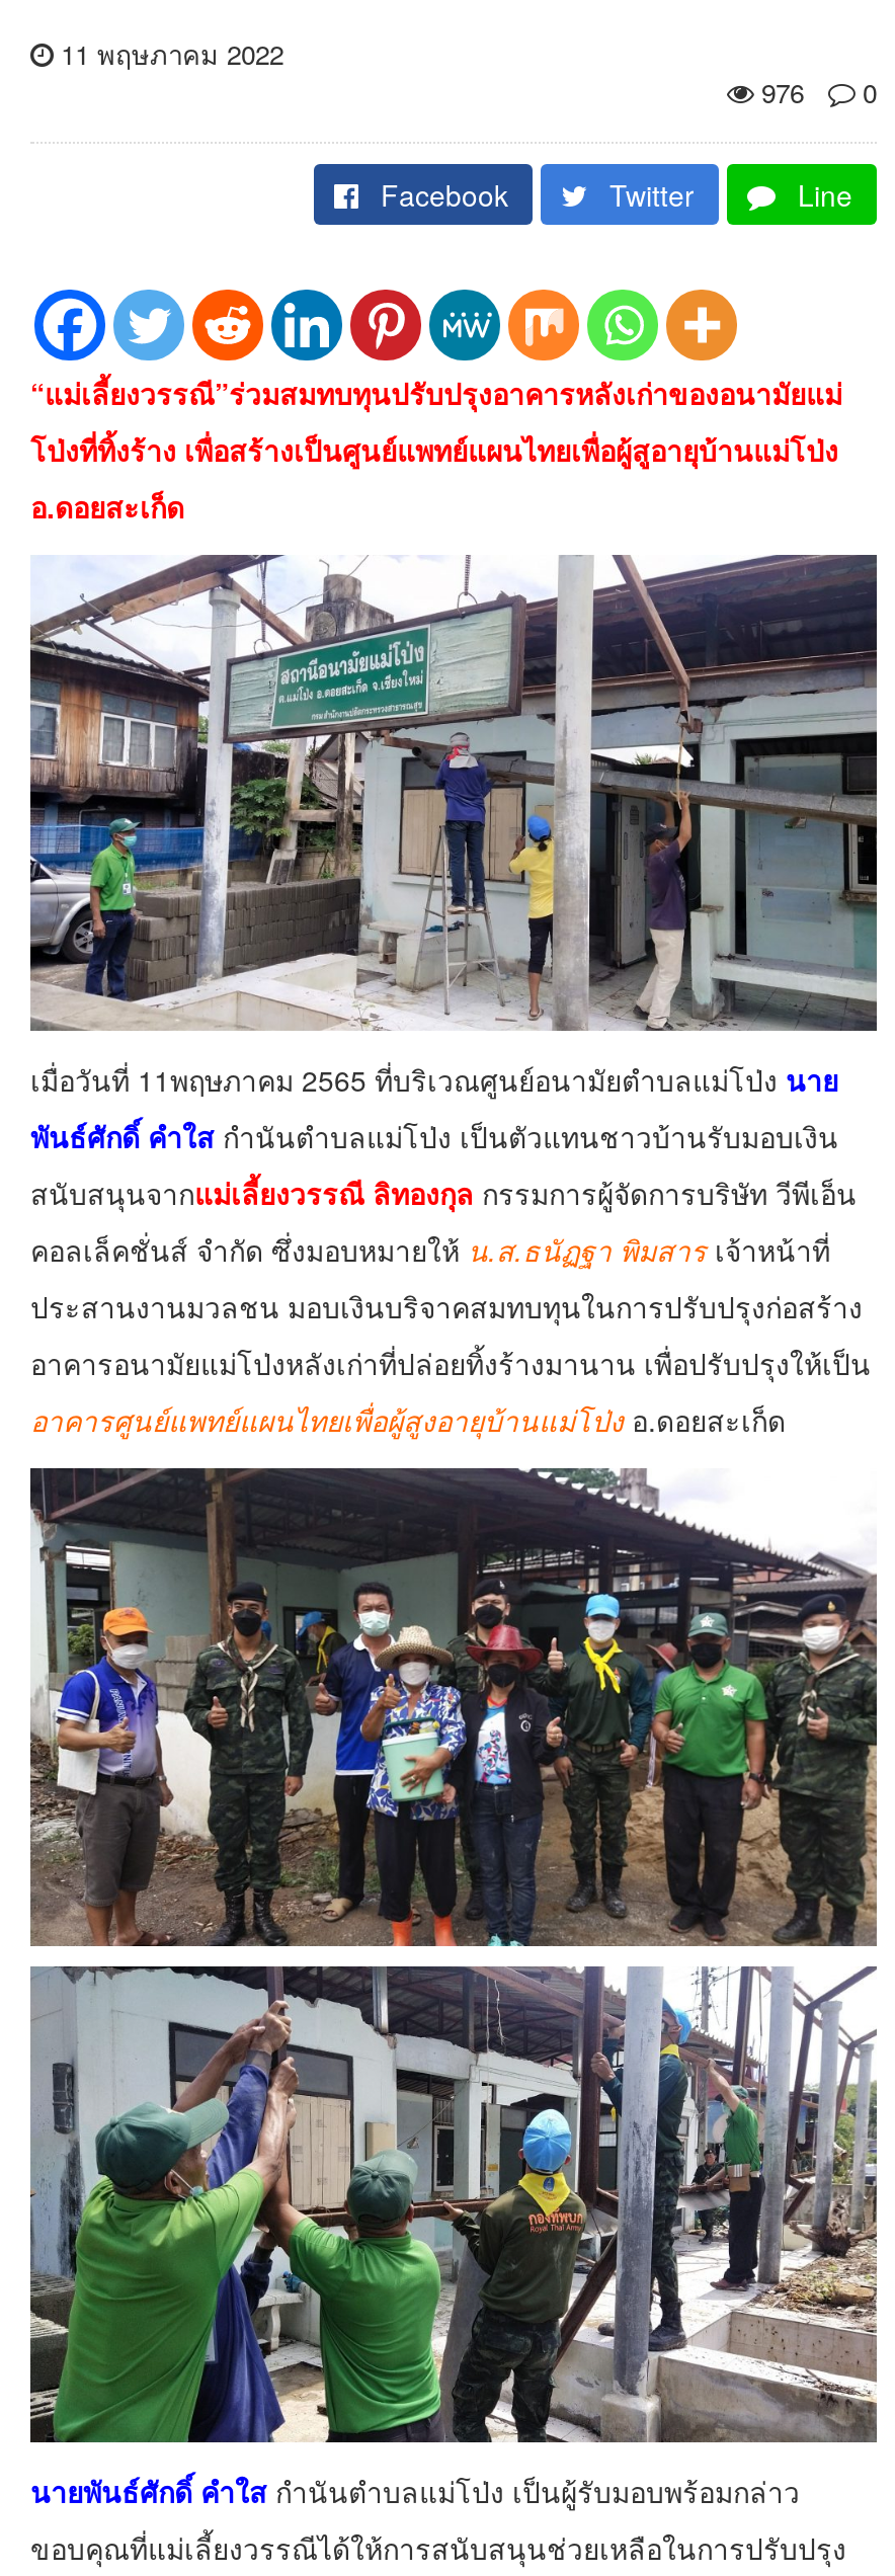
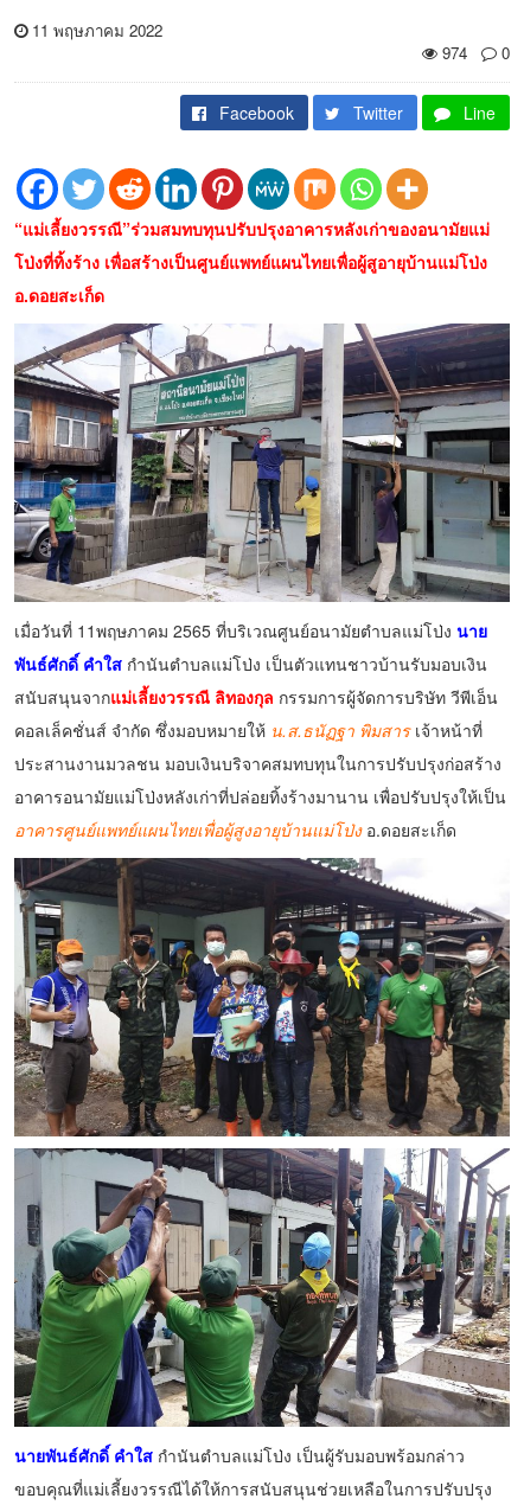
[753,72,877,111] 976 0 -> [437,41,510,64] 974 0

